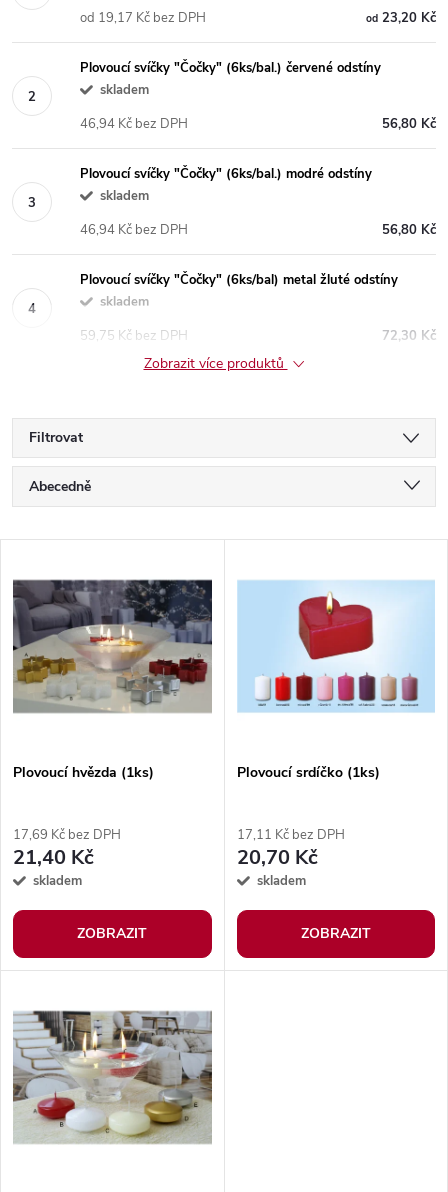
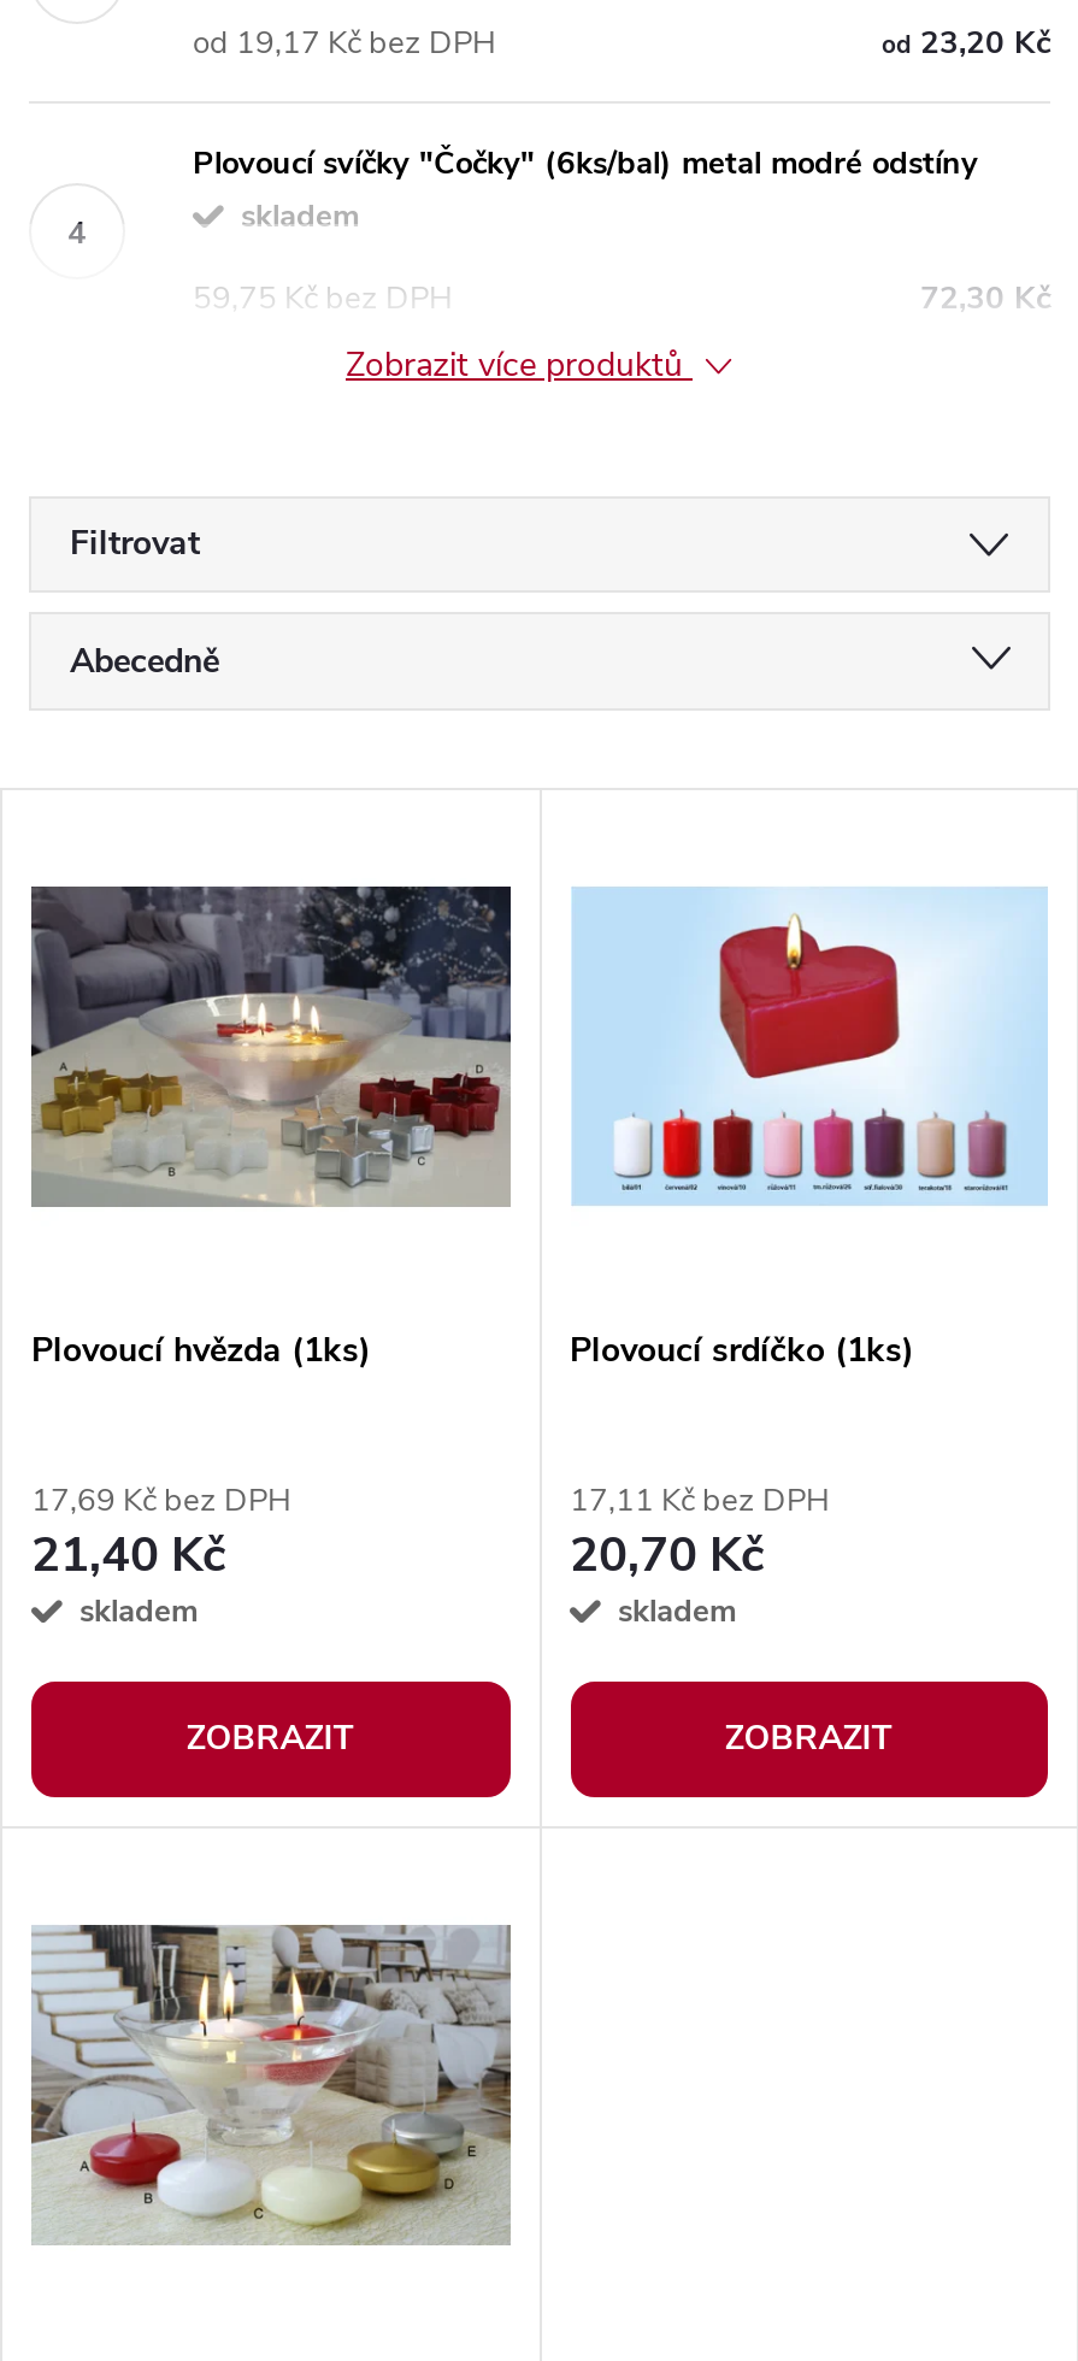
[80,59,436,289] Plovoucí svíčky "Čočky" (6ks/bal.) červené odstíny | skladem | 56,80 Kč | 46,94 Kč bez DPH | Plovoucí svíčky "Čočky" (6ks/bal.) modré odstíny | skladem | 56,80 Kč | 46,94 Kč bez DPH | Plovoucí svíčky "Čočky" (6ks/bal) metal žluté odstíny -> [193,142,978,186] Plovoucí svíčky "Čočky" (6ks/bal) metal modré odstíny

